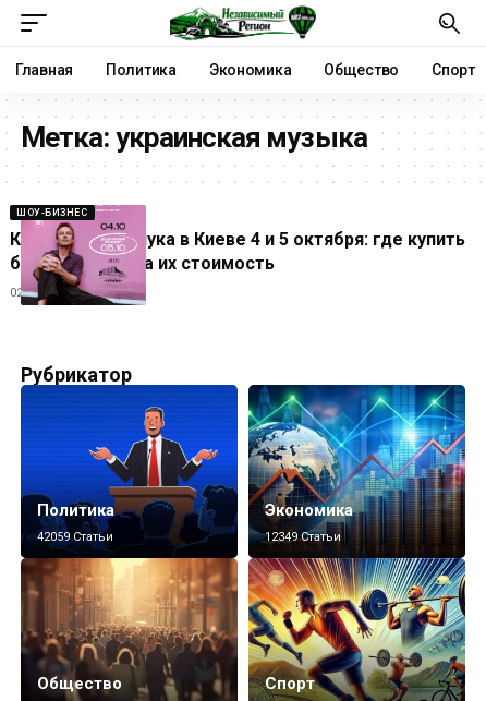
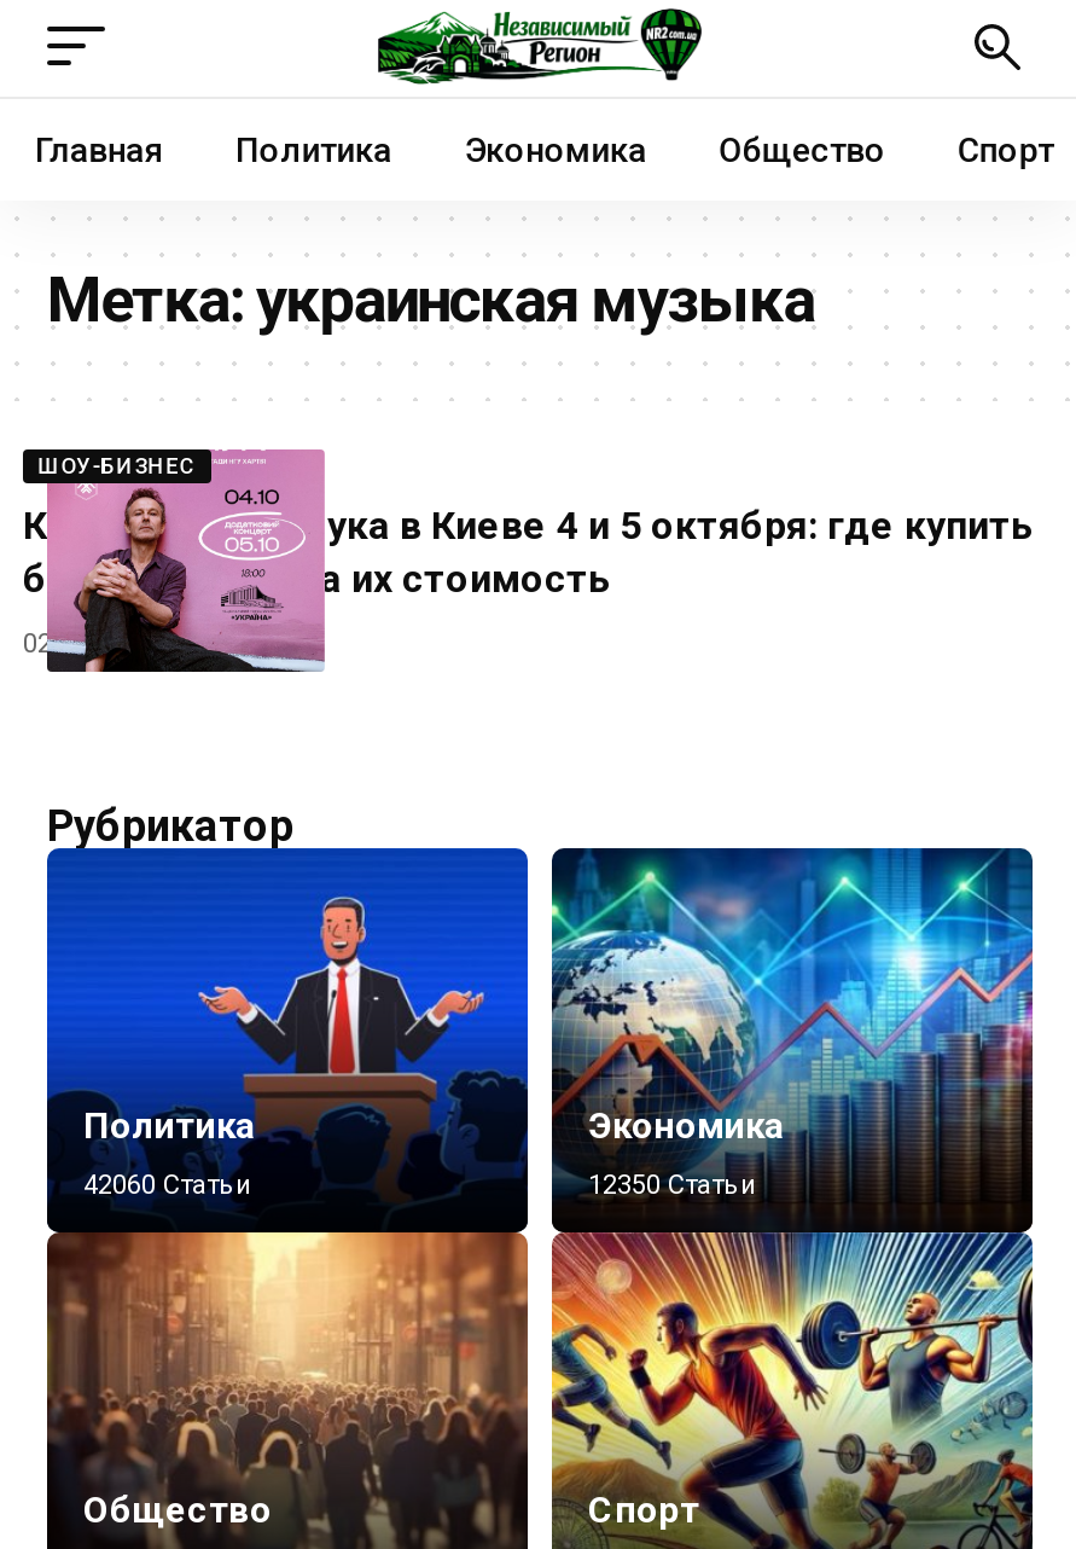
[37,530,113,544] 42059 Статьи -> [83,1170,252,1202] 42060 Статьи
[265,530,341,544] 12349 Статьи -> [588,1170,757,1202] 12350 Статьи

